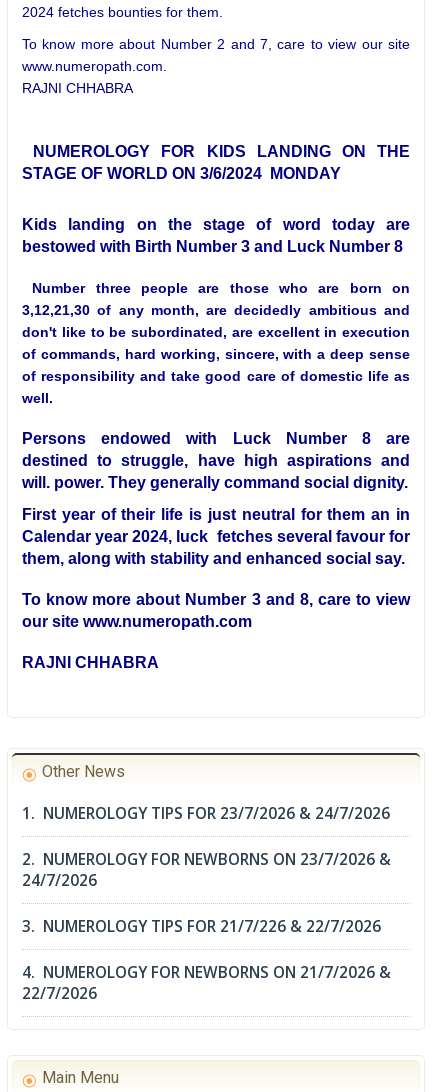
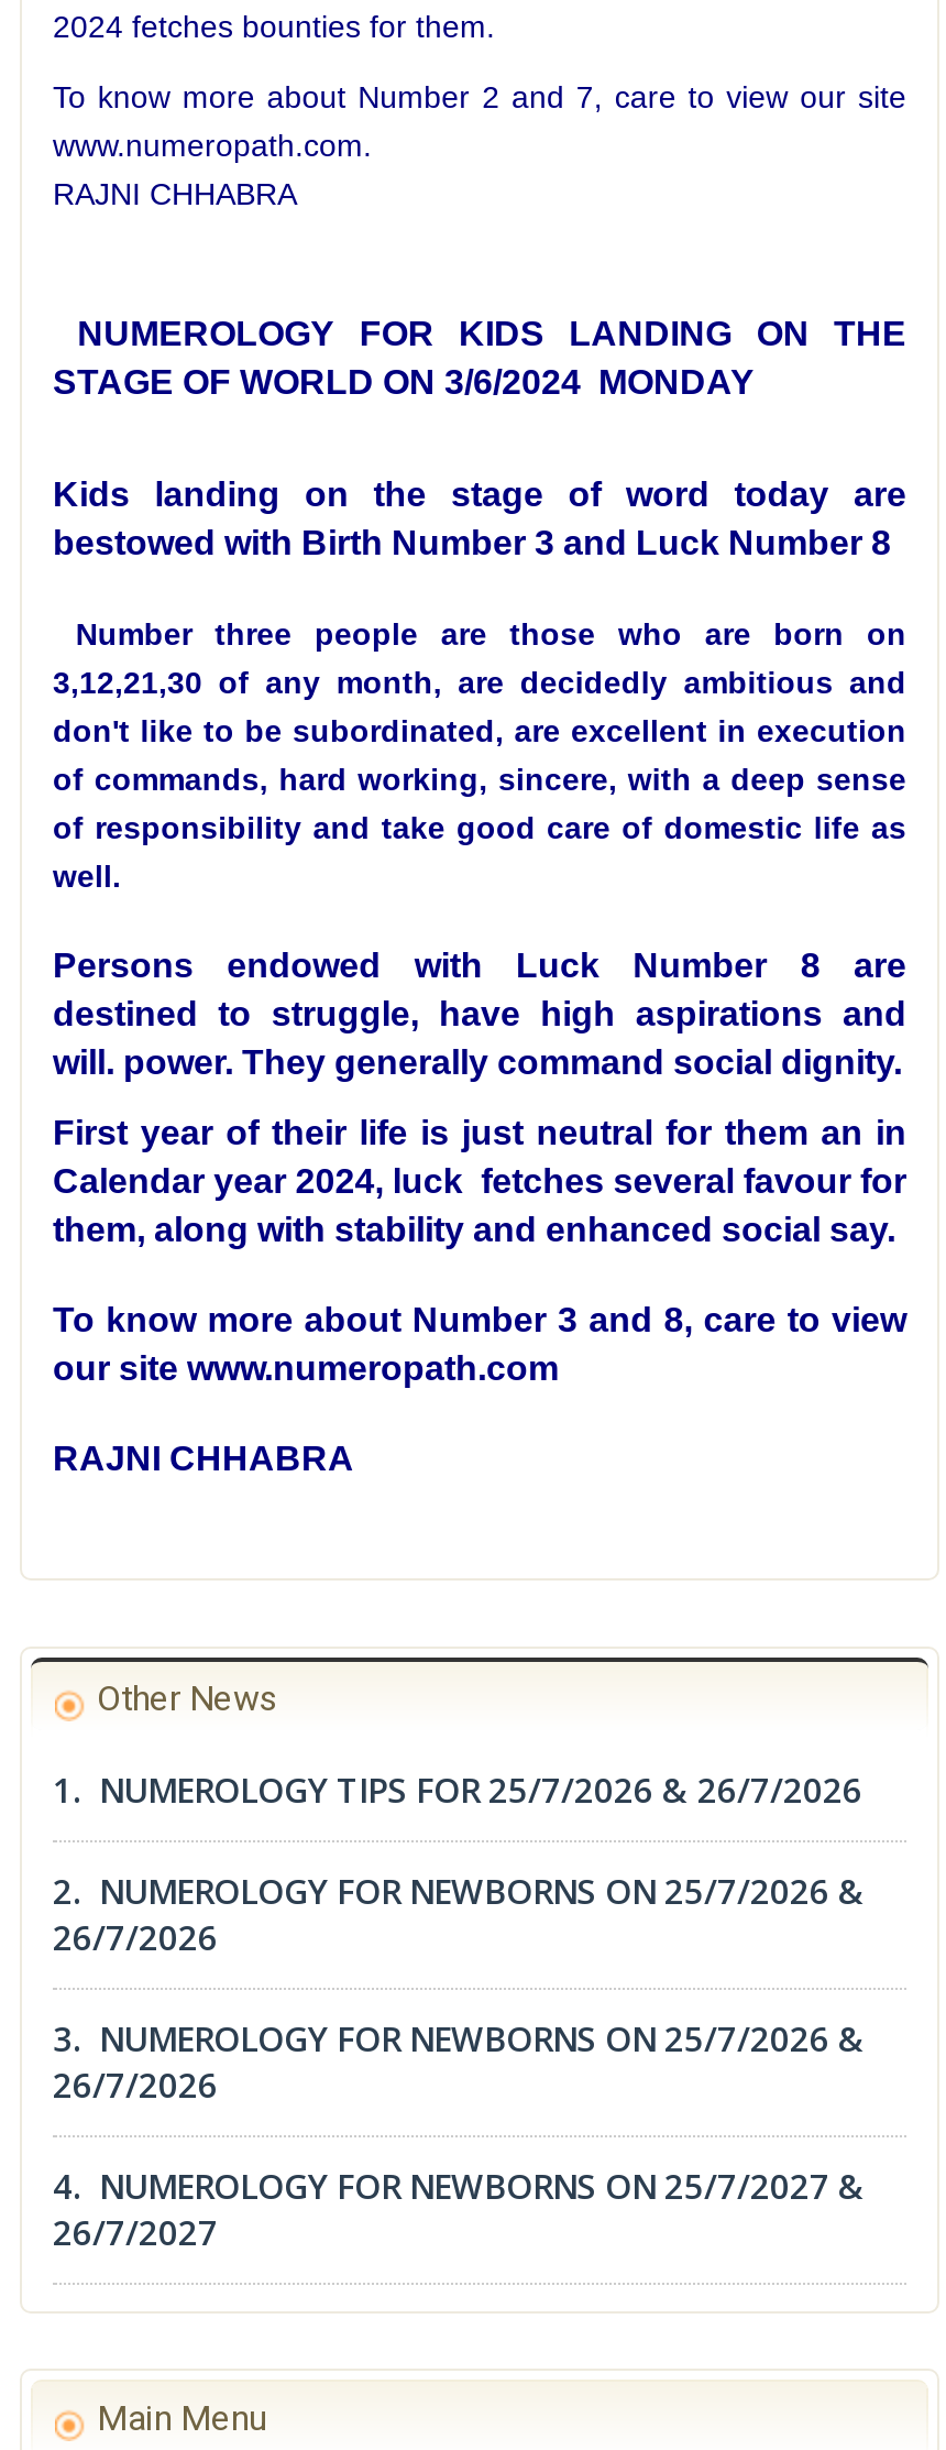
[22,803,390,824] 1. NUMEROLOGY TIPS FOR 23/7/2026 & 24/7/2026 -> [53,1768,862,1814] 1. NUMEROLOGY TIPS FOR 25/7/2026 & 26/7/2026
[22,849,391,891] 2. NUMEROLOGY FOR NEWBORNS ON 23/7/2026 & | 24/7/2026 -> [53,1869,865,1961] 2. NUMEROLOGY FOR NEWBORNS ON 25/7/2026 & | 26/7/2026
[22,916,381,937] 3. NUMEROLOGY TIPS FOR 21/7/226 & 22/7/2026 -> [53,2016,865,2109] 3. NUMEROLOGY FOR NEWBORNS ON 25/7/2026 & | 26/7/2026
[22,962,391,1004] 4. NUMEROLOGY FOR NEWBORNS ON 21/7/2026 & | 22/7/2026 -> [53,2164,865,2256] 4. NUMEROLOGY FOR NEWBORNS ON 25/7/2027 & | 26/7/2027

